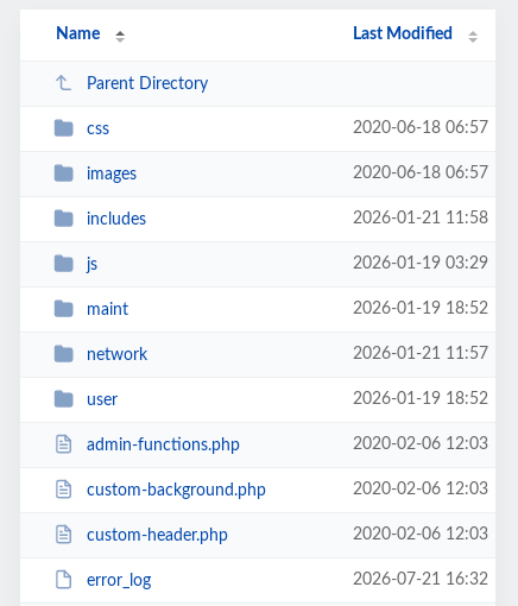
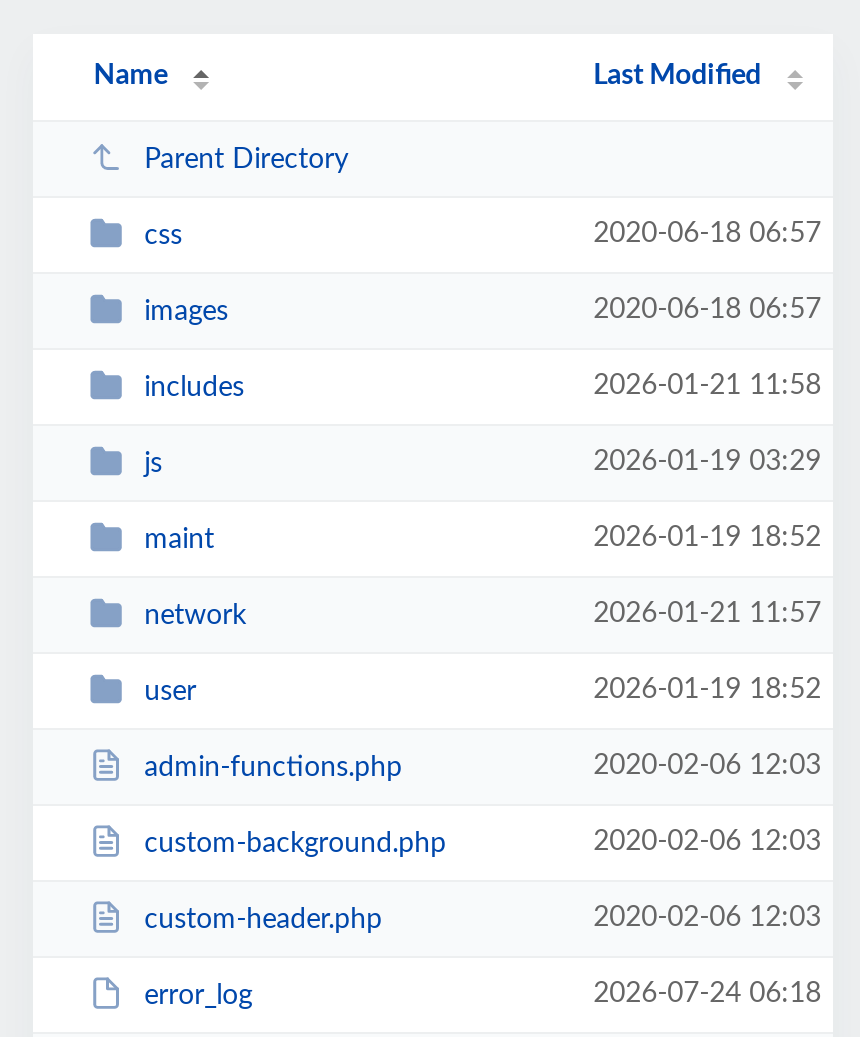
[353,572,488,588] 2026-07-21 16:32 -> [593,980,821,1008] 2026-07-24 06:18

